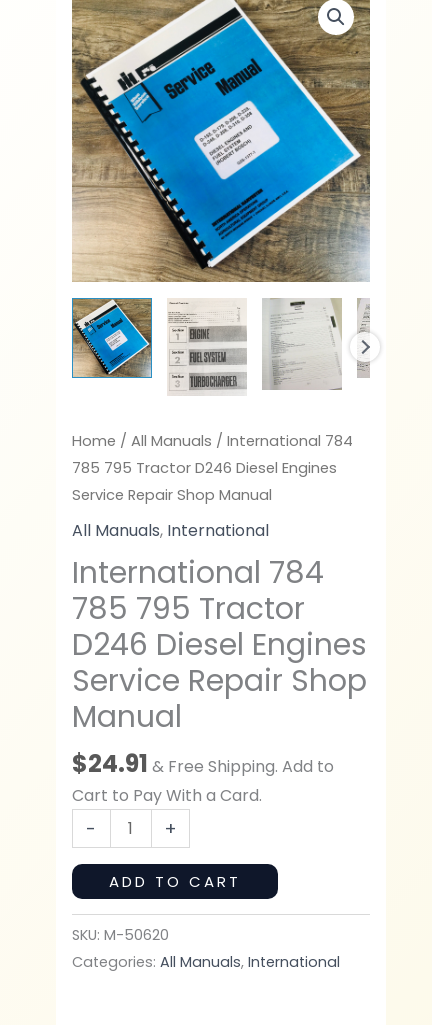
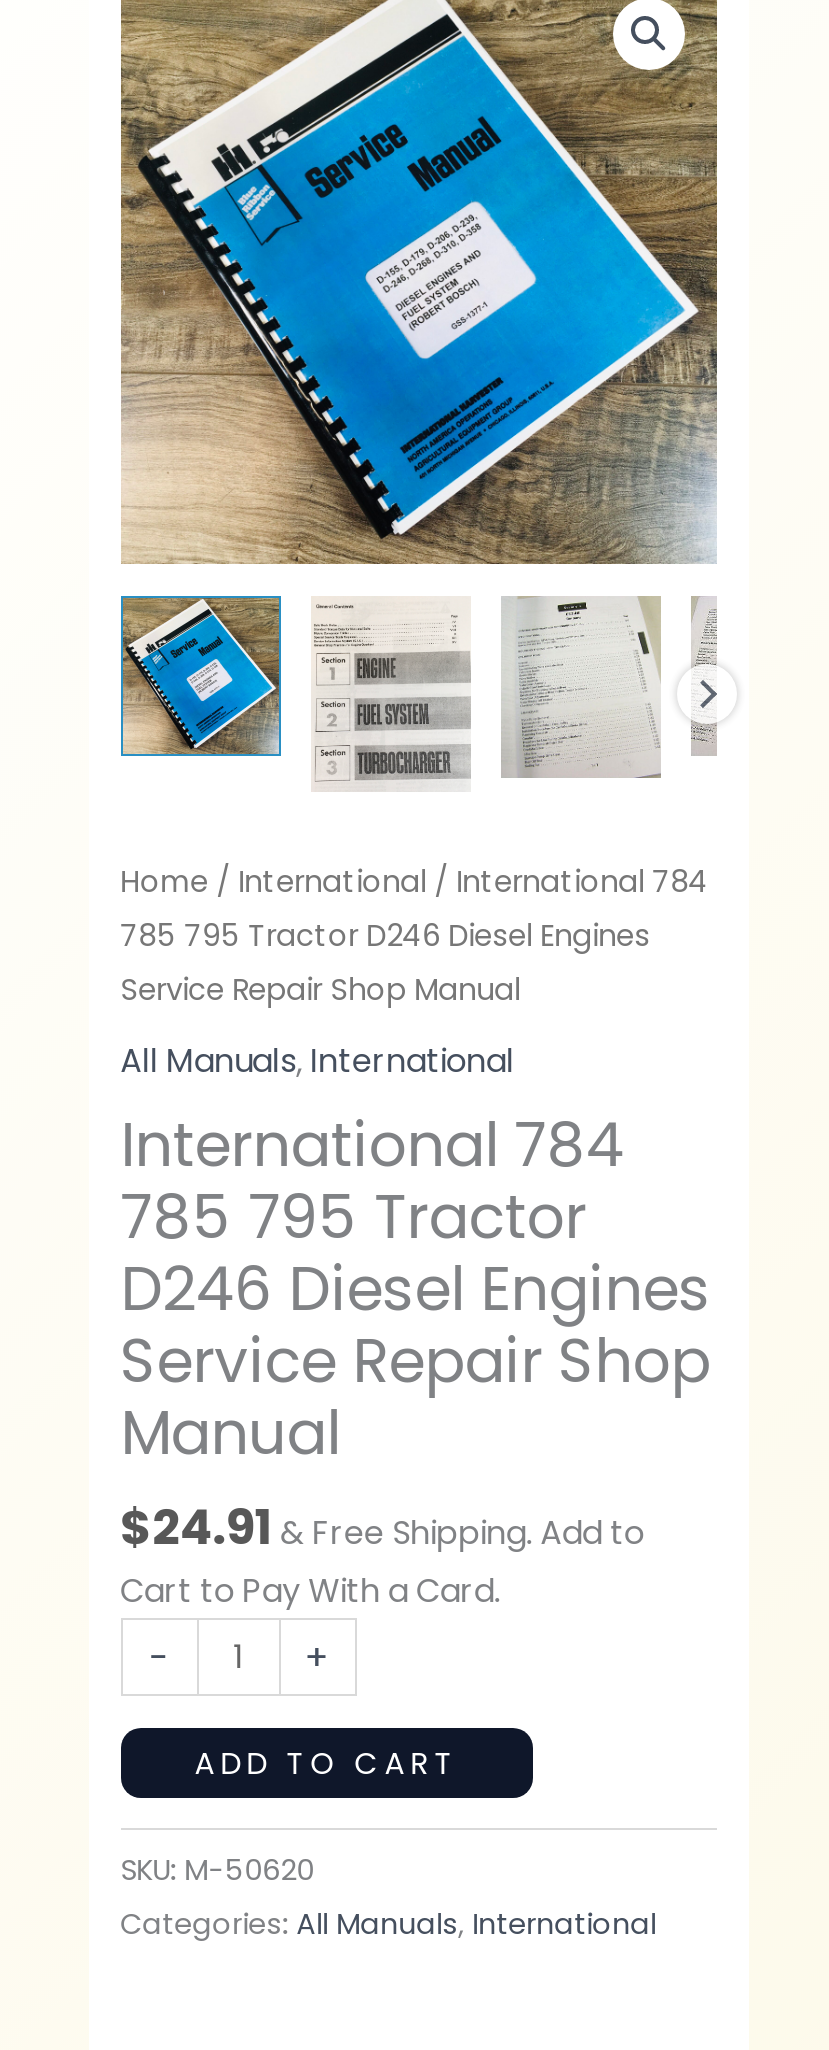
[72,431,353,451] Home / All Manuals / International 784 -> [120,861,708,901] Home / International / International 784

